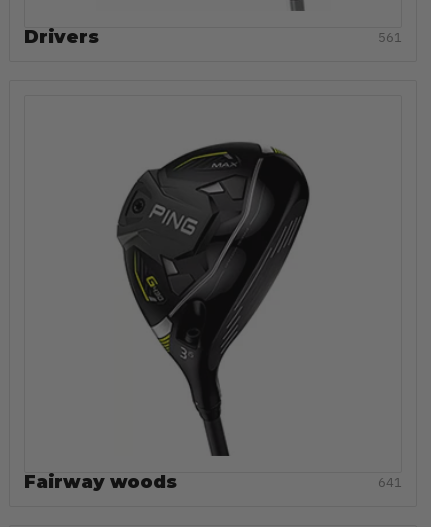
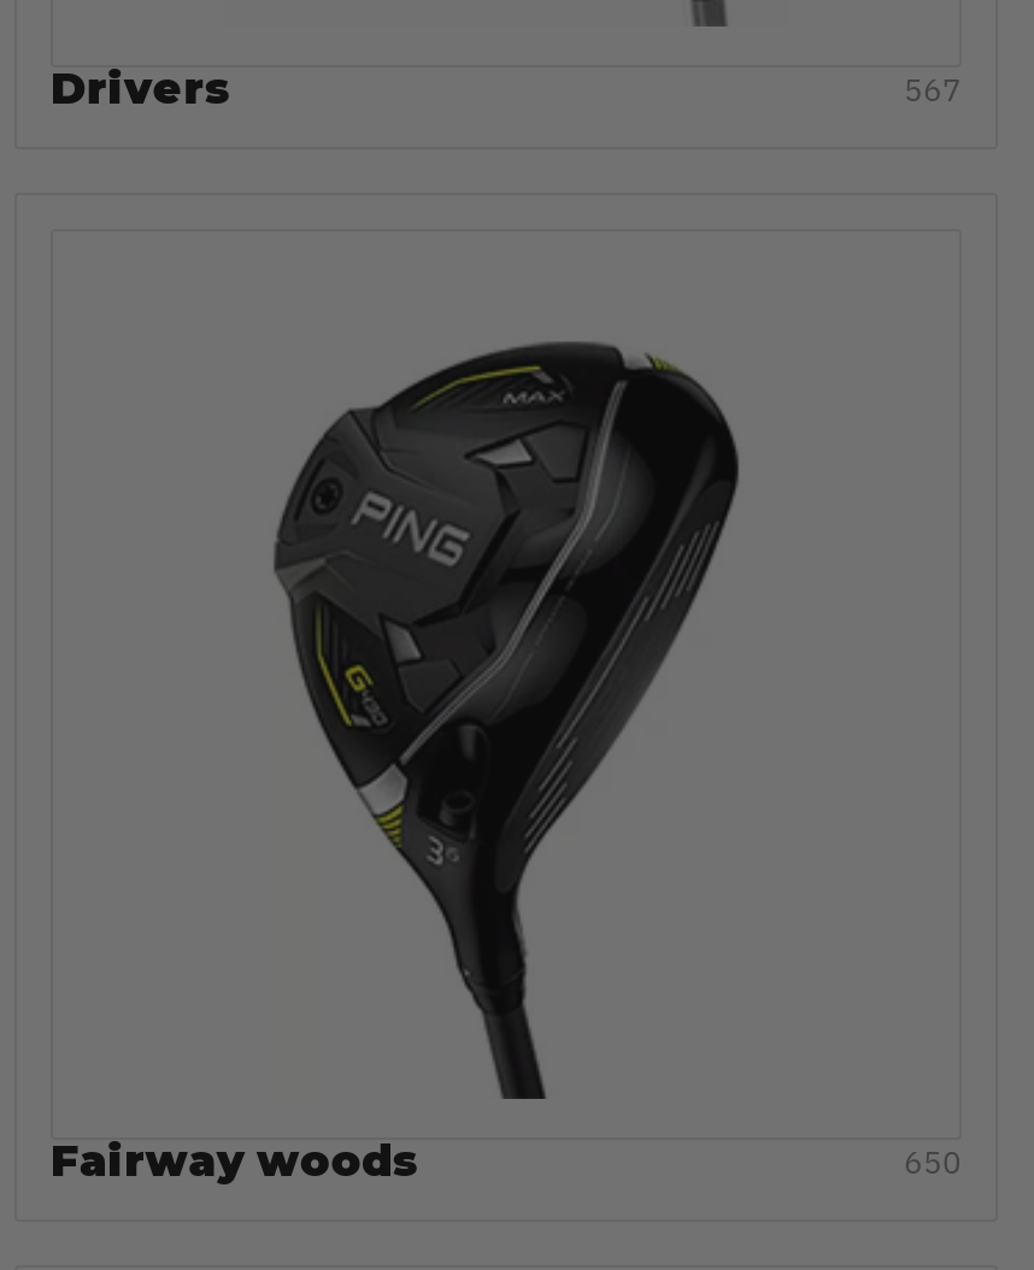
[378,29,402,46] 561 -> [904,69,962,110] 567
[378,474,402,491] 641 -> [904,1142,962,1183] 650

